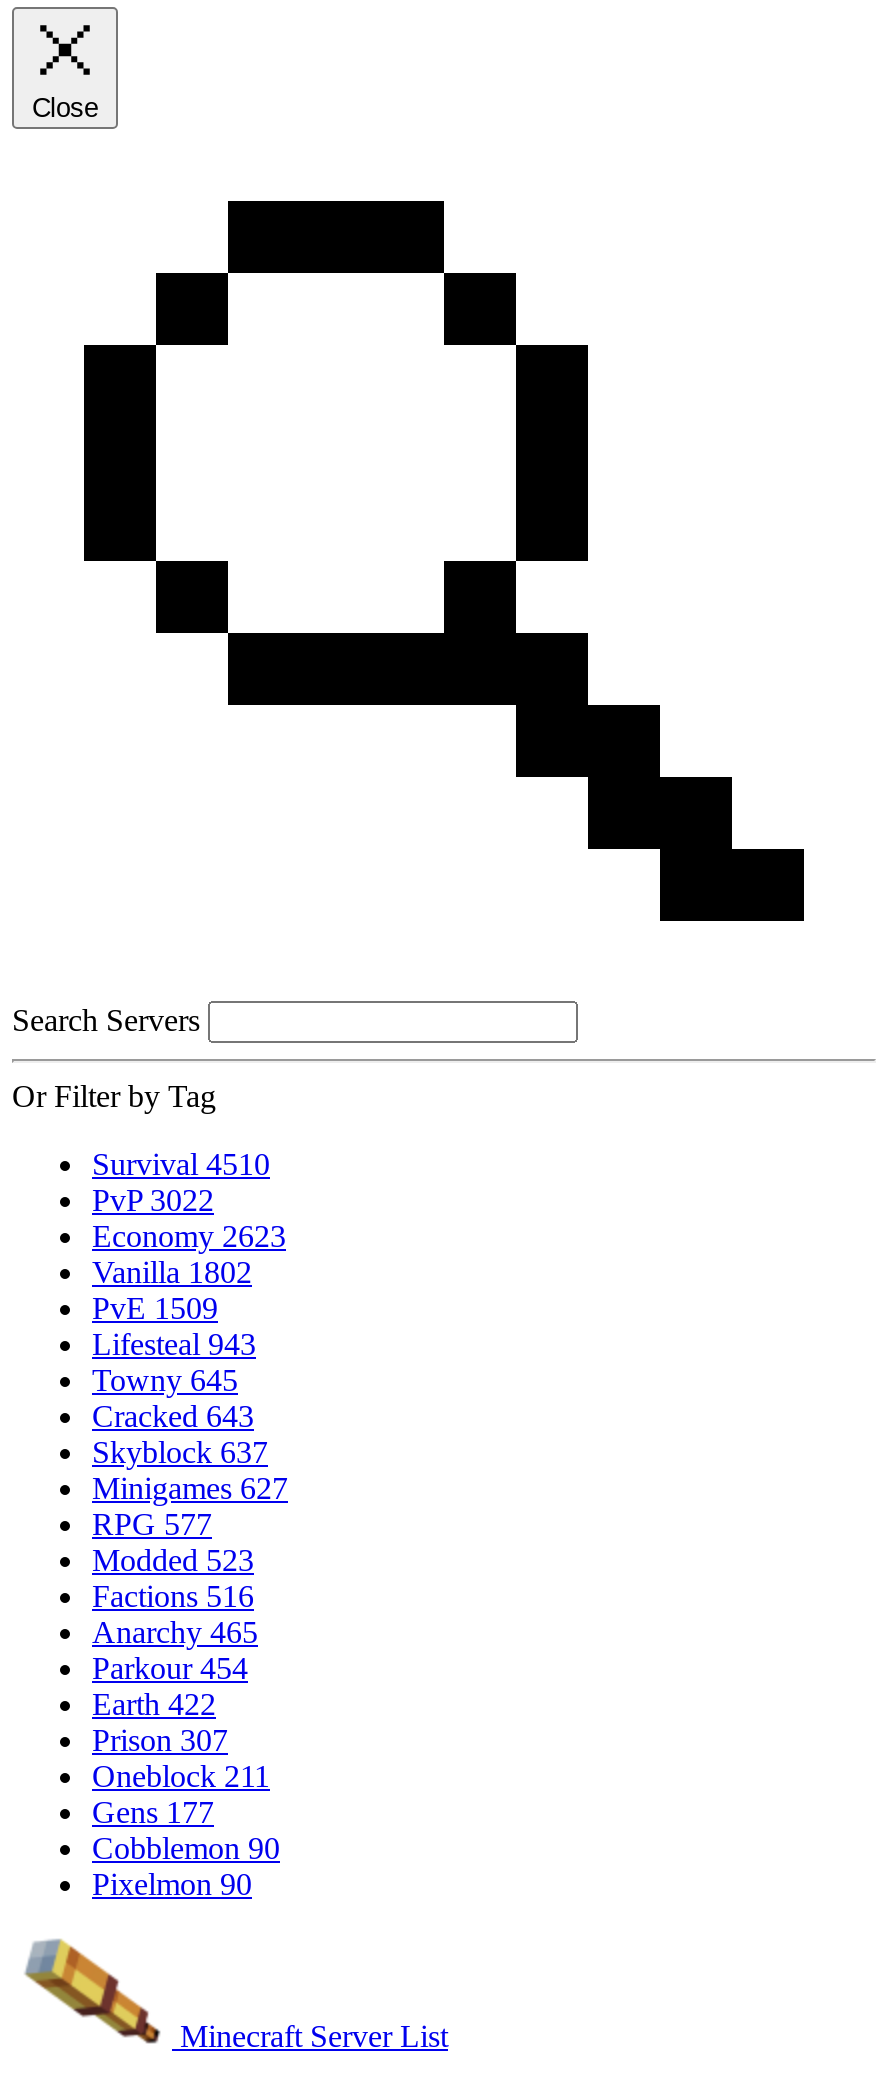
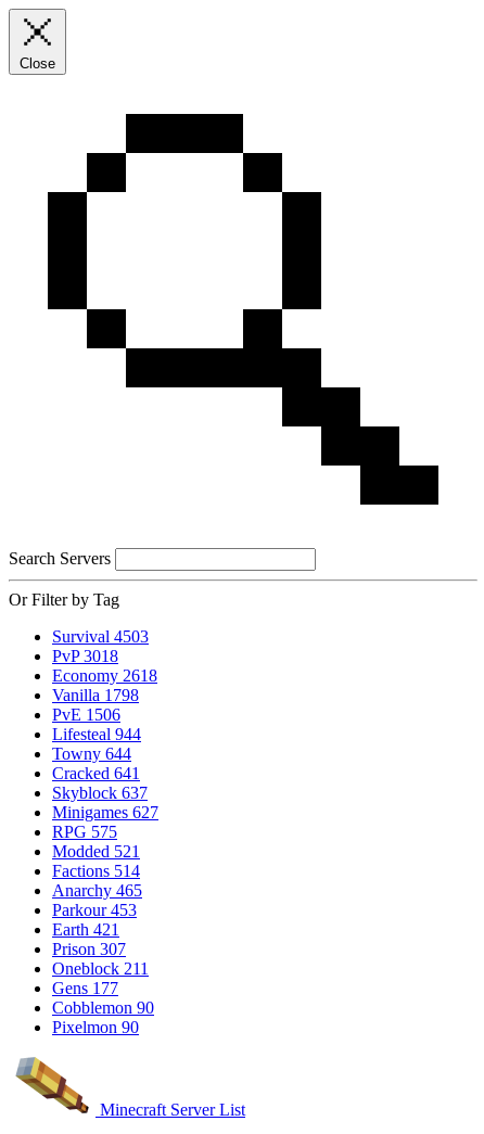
[92,1147,270,1181] Survival 4510 -> [52,627,149,646] Survival 4503
[92,1183,214,1217] PvP 3022 -> [52,647,118,665] PvP 3018
[92,1219,286,1253] Economy 2623 -> [52,666,157,685] Economy 2618
[92,1255,252,1289] Vanilla 1802 -> [52,686,139,704] Vanilla 1798
[92,1291,218,1325] PvE 1509 -> [52,705,120,724] PvE 1506
[92,1327,256,1361] Lifesteal 943 -> [52,725,141,743] Lifesteal 944
[92,1363,238,1397] Towny 645 -> [52,744,131,763] Towny 644
[92,1399,254,1433] Cracked 643 -> [52,764,140,782] Cracked 641
[92,1507,212,1541] RPG 577 -> [52,823,117,841] RPG 575
[92,1543,254,1577] Modded 523 -> [52,842,140,861] Modded 521
[92,1579,254,1613] Factions 516 -> [52,862,140,880] Factions 514
[92,1651,248,1685] Parkour 454 -> [52,901,137,919] Parkour 453
[92,1687,216,1721] Earth 422 -> [52,920,119,939] Earth 421

